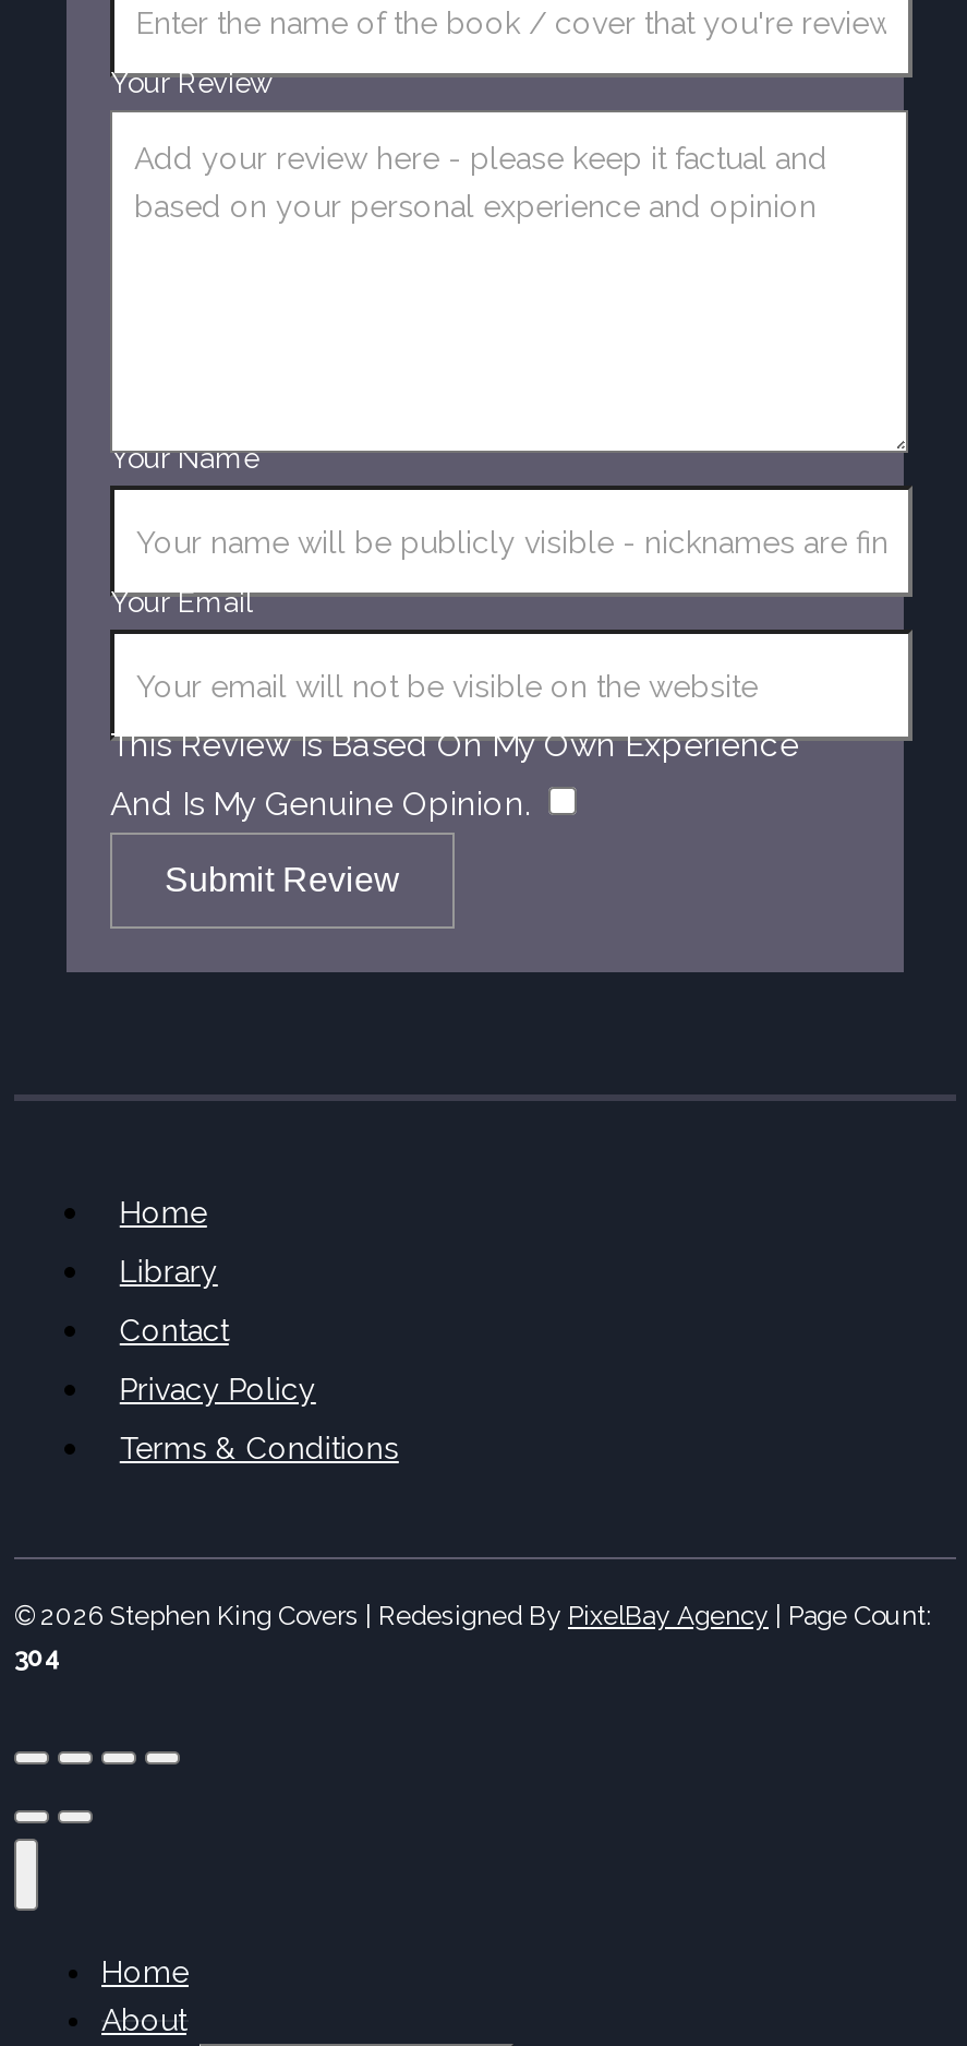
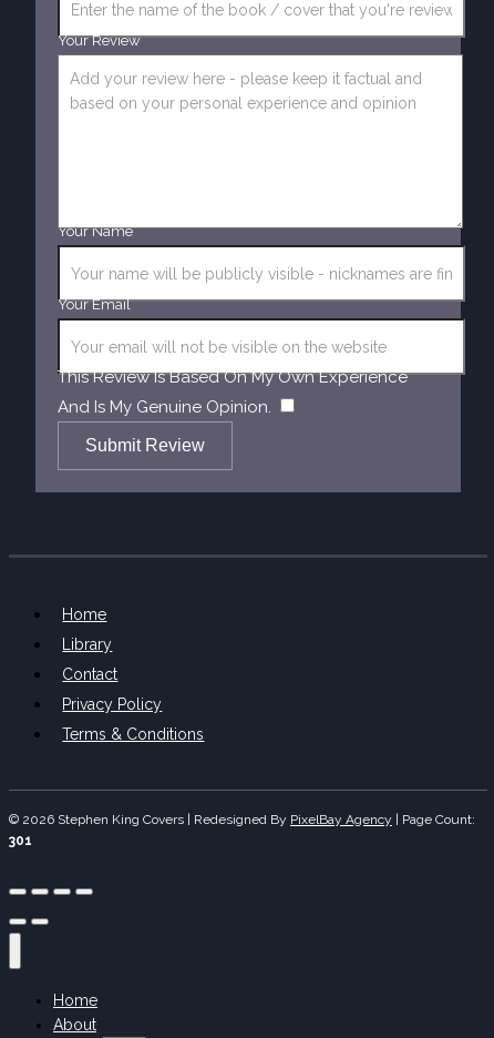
[14,1642,62,1672] 304 -> [9,833,32,848] 301

